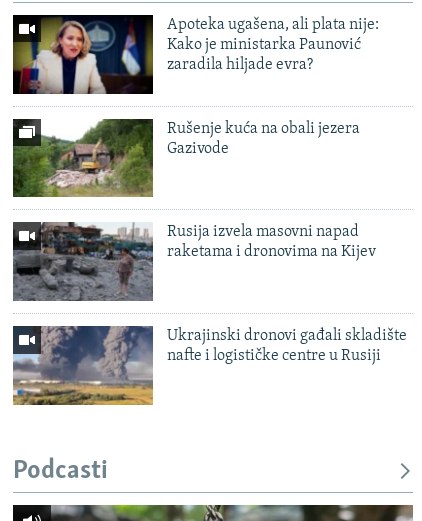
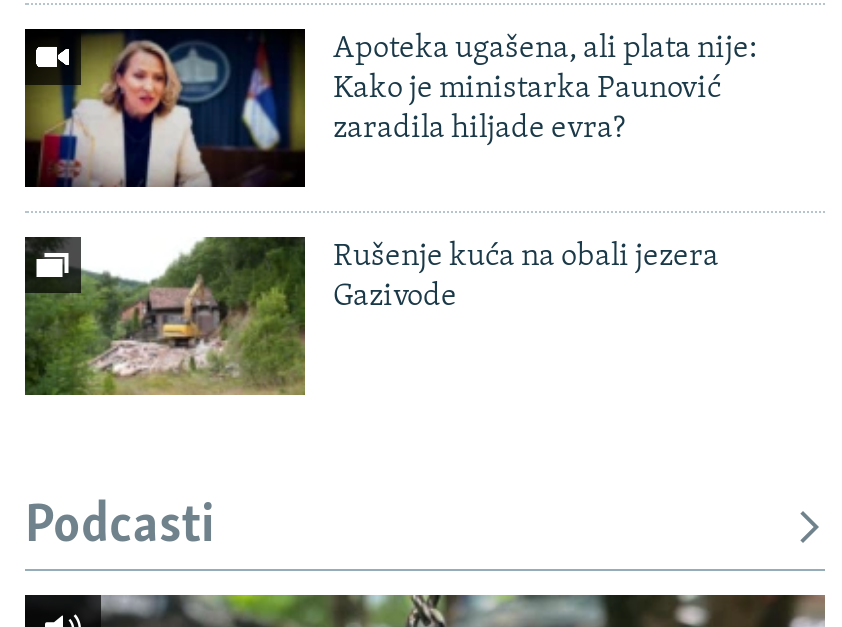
[12,222,376,301] [image] | Rusija izvela masovni napad | raketama i dronovima na Kijev -> none
[12,325,407,406] [image] | Ukrajinski dronovi gađali skladište | nafte i logističke centre u Rusiji -> none

